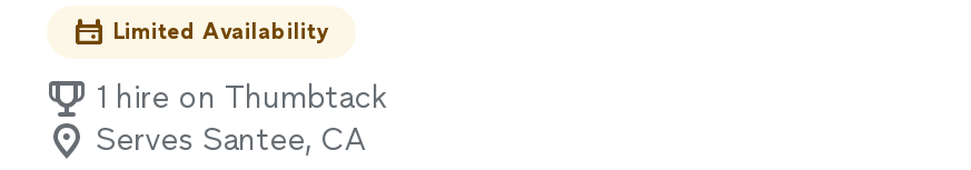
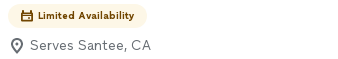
[96,79,387,117] 1 hire on Thumbtack -> none

